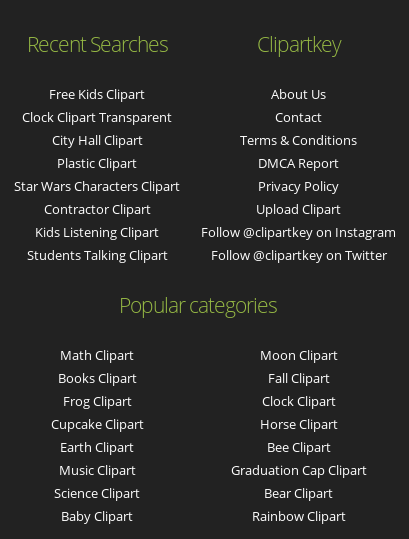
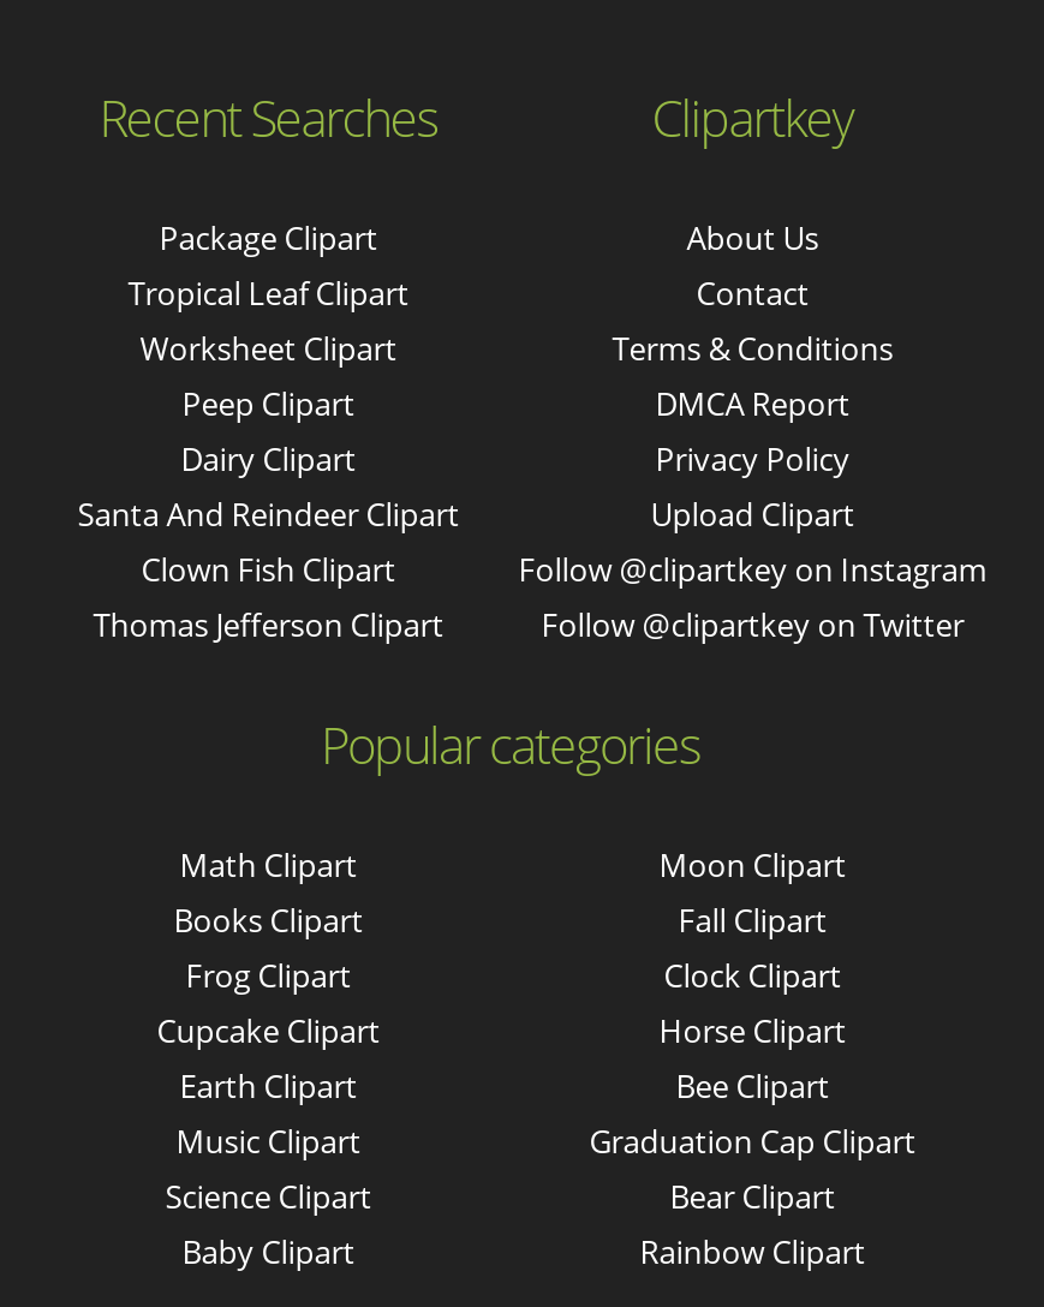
[14,85,180,264] Free Kids Clipart | Clock Clipart Transparent | City Hall Clipart | Plastic Clipart | Star Wars Characters Clipart | Contractor Clipart | Kids Listening Clipart | Students Talking Clipart -> [77,216,459,646] Package Clipart | Tropical Leaf Clipart | Worksheet Clipart | Peep Clipart | Dairy Clipart | Santa And Reindeer Clipart | Clown Fish Clipart | Thomas Jefferson Clipart

